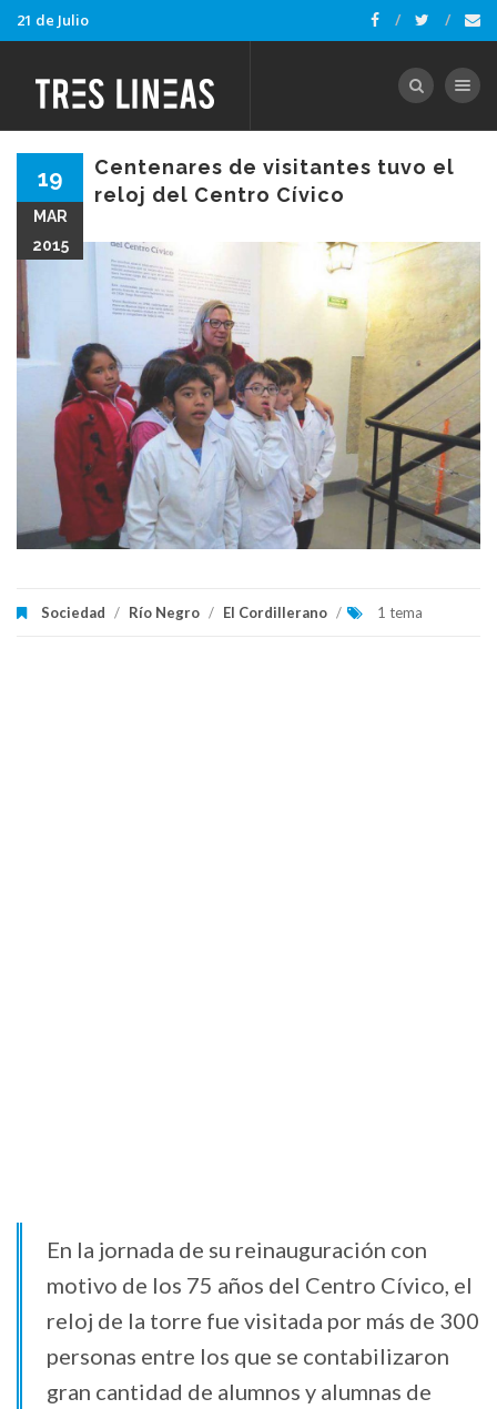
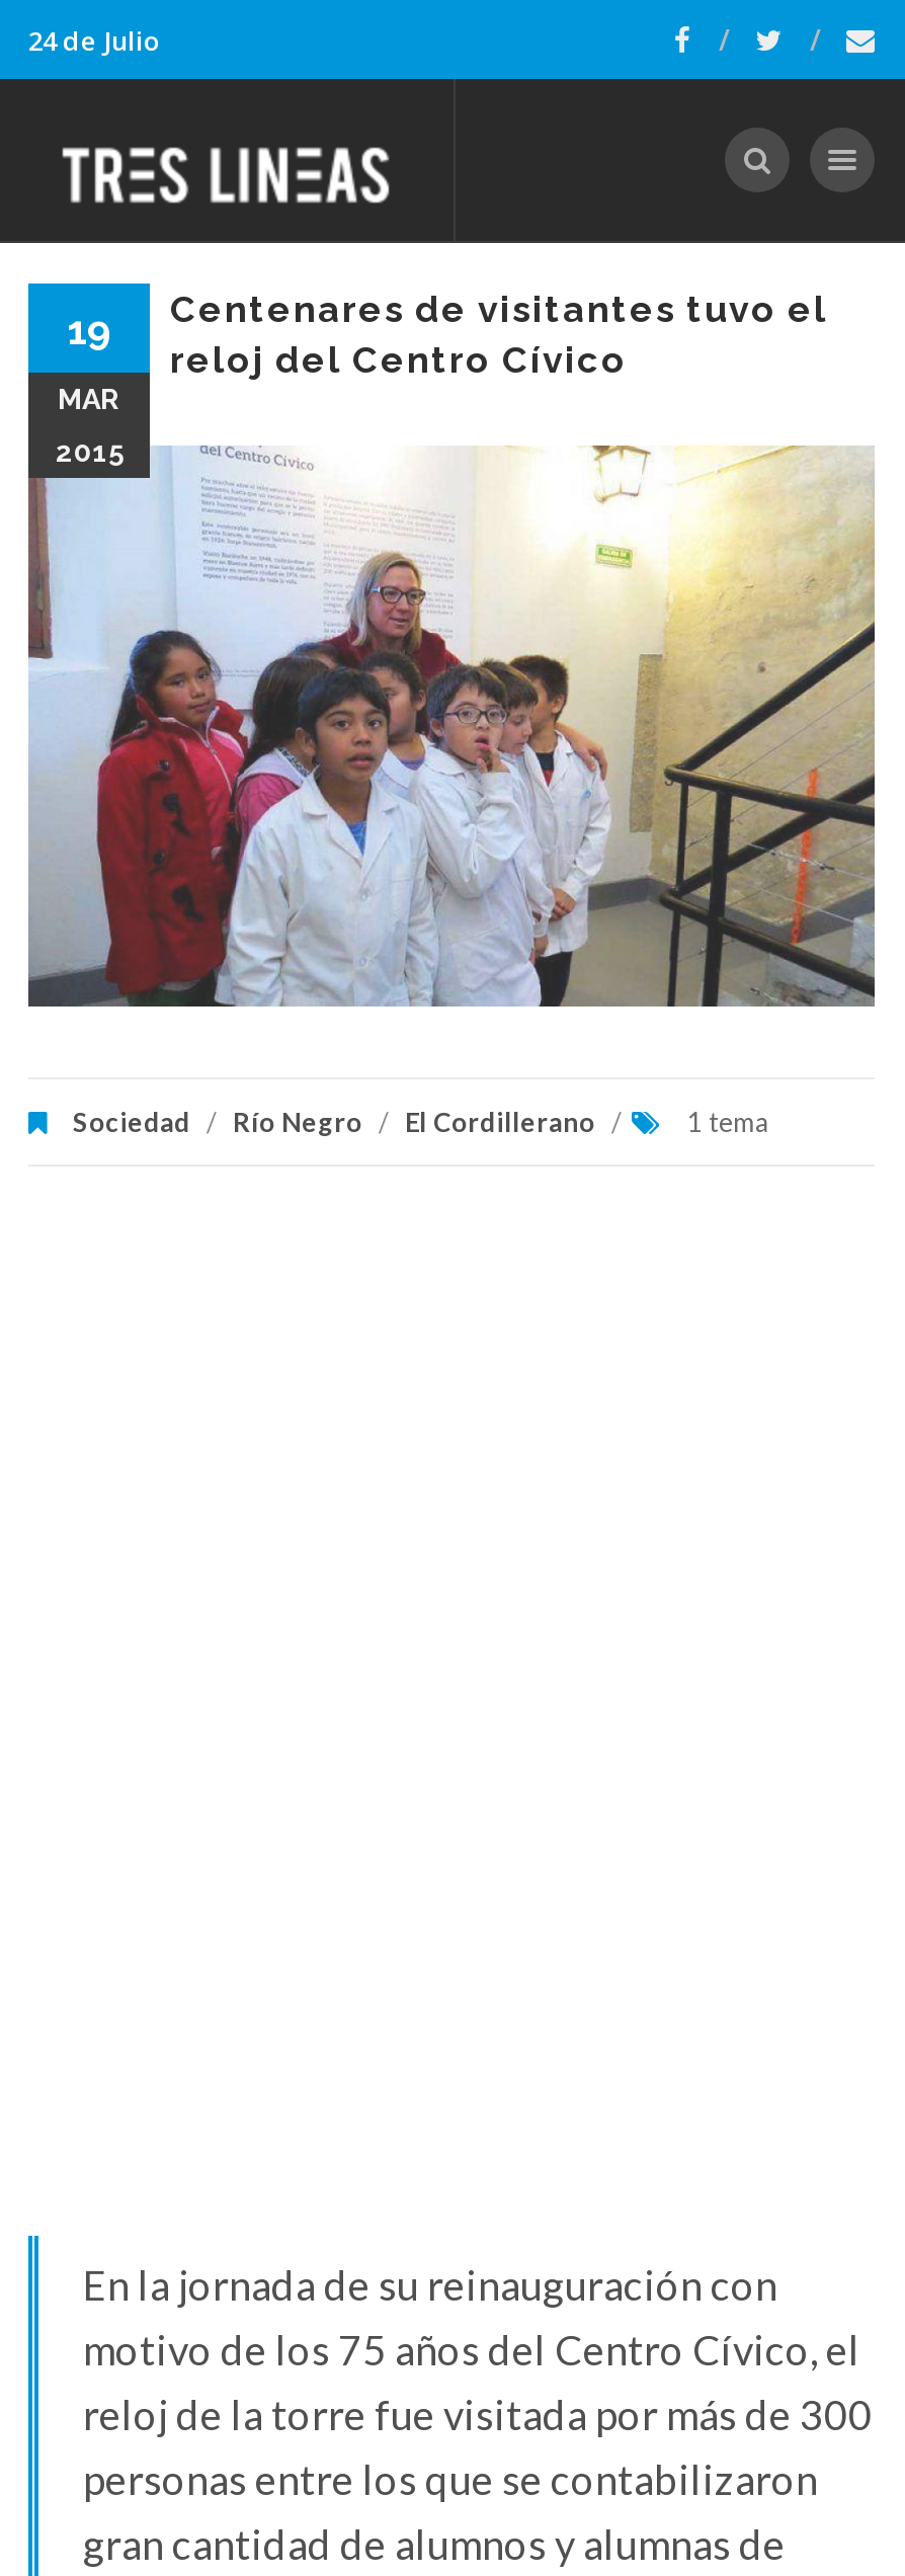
[17,10,89,30] 21 de Julio -> [28,22,160,59] 24 de Julio

